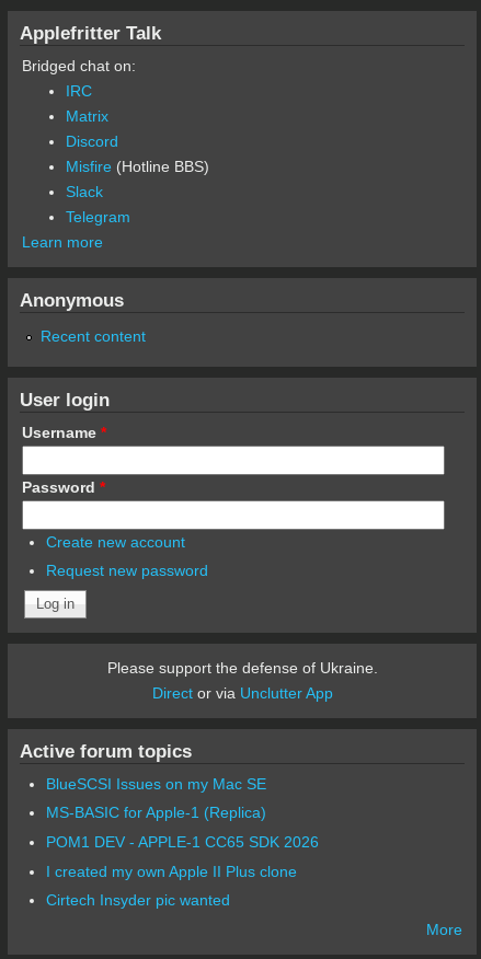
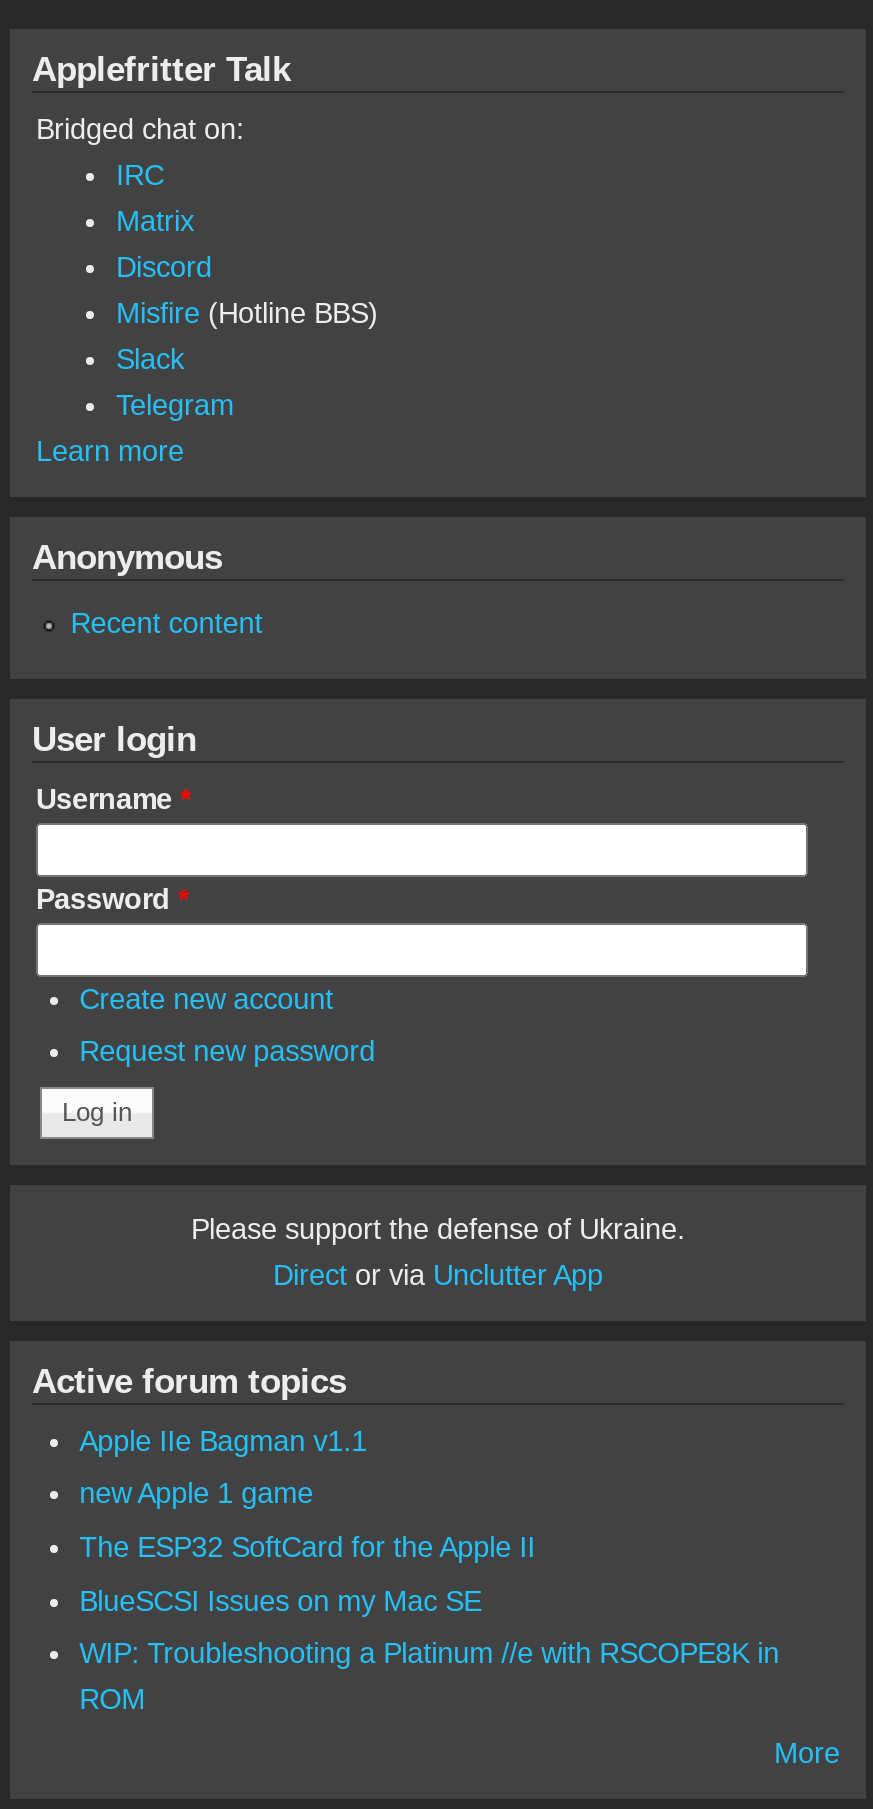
none -> [79,1424,535,1563] Apple IIe Bagman v1.1 | new Apple 1 game | The ESP32 SoftCard for the Apple II
moved [46,775,266,792] -> [79,1584,481,1616]: BlueSCSI Issues on my Mac SE
[46,804,318,909] MS-BASIC for Apple-1 (Replica) | POM1 DEV - APPLE-1 CC65 SDK 2026 | I created my own Apple II Plus clone | Cirtech Insyder pic wanted -> [79,1637,779,1715] WIP: Troubleshooting a Platinum //e with RSCOPE8K in | ROM

